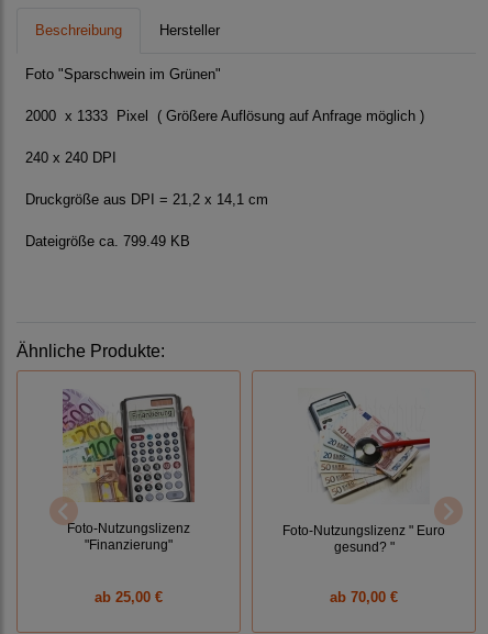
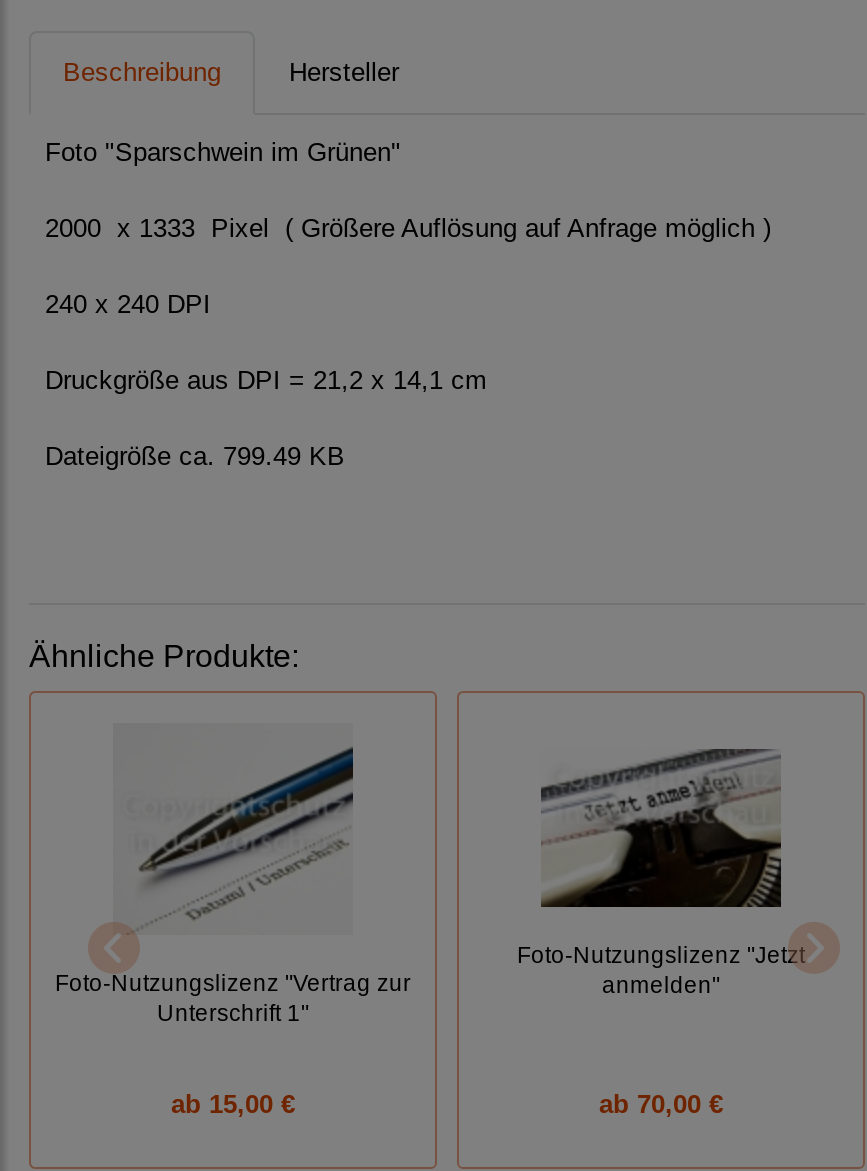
[62,389,196,552] [image] | Foto-Nutzungslizenz | "Finanzierung" -> [55,729,411,1024] [image] | Foto-Nutzungslizenz "Vertrag zur | Unterschrift 1"
[282,390,445,553] [image] | Foto-Nutzungslizenz " Euro | gesund? " -> [517,731,805,997] [image] | Foto-Nutzungslizenz "Jetzt | anmelden"
[95,589,163,605] ab 25,00 € -> [171,1088,295,1118] ab 15,00 €

